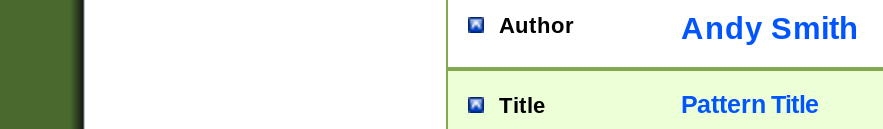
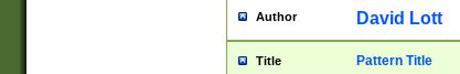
[681,11,859,45] Andy Smith -> [356,9,442,28] David Lott

